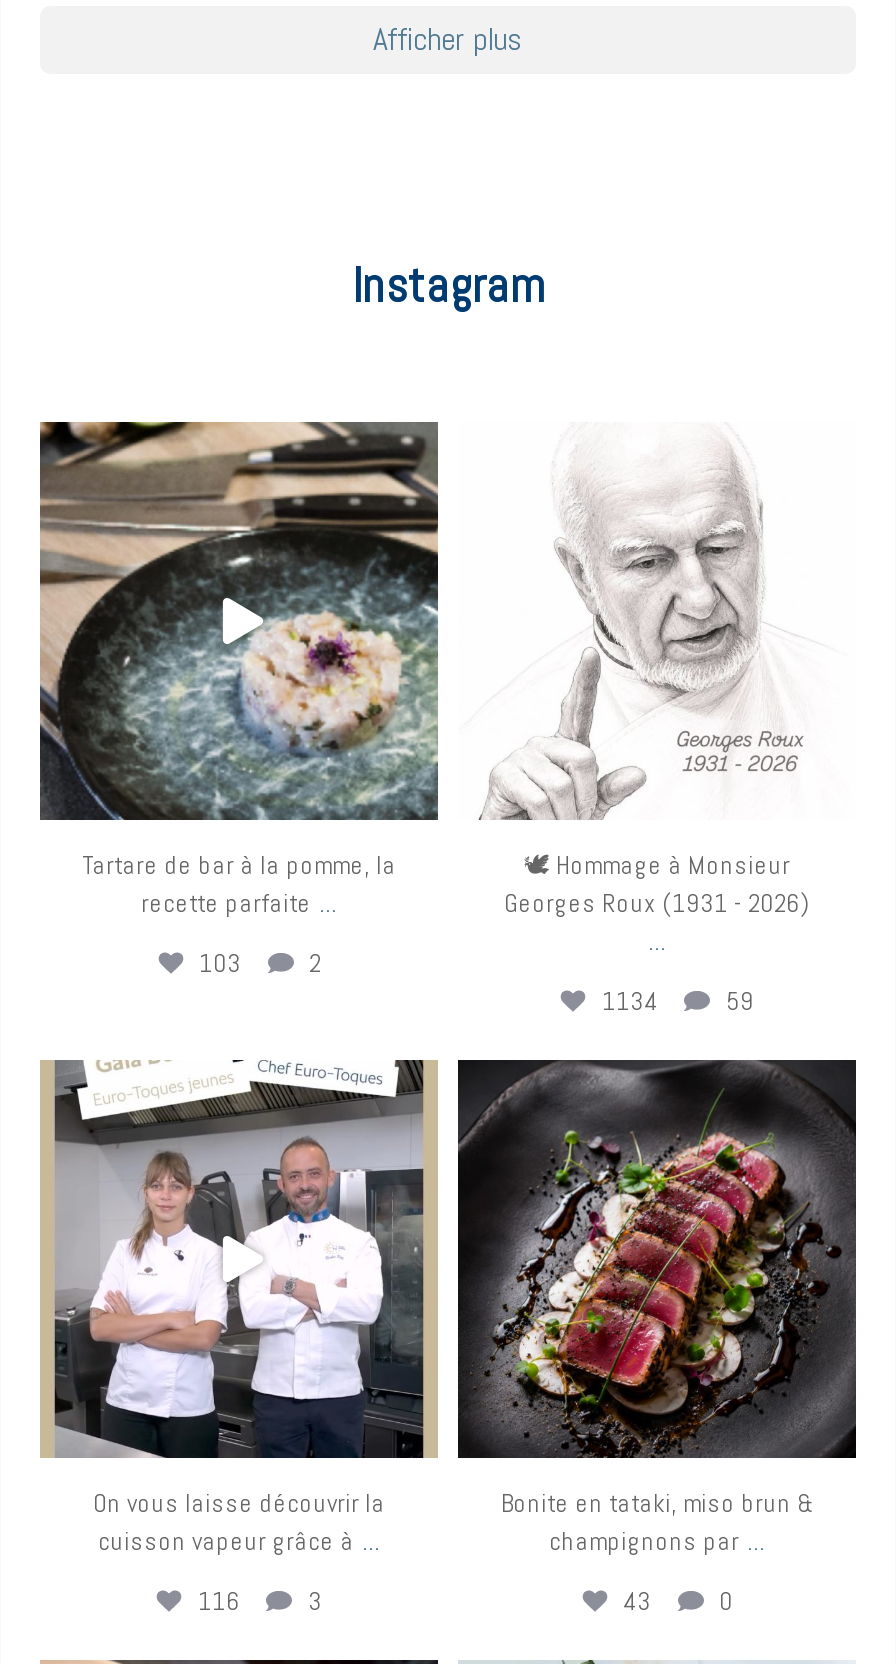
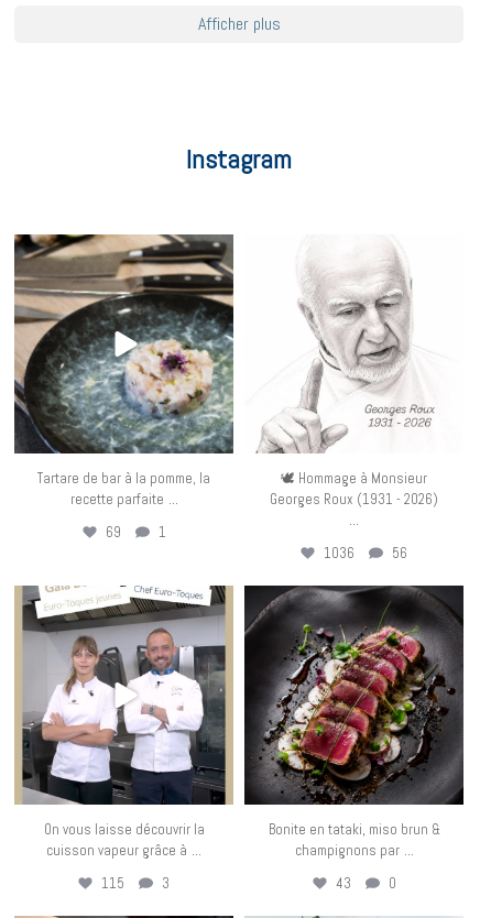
[199,946,247,980] 103 -> [105,523,124,542] 69
[309,946,321,980] 2 -> [158,523,166,542] 1
[602,984,664,1018] 1134 -> [324,544,358,562] 1036
[726,984,754,1018] 59 -> [392,544,407,562] 56
[198,1584,322,1618] 116 3 -> [101,874,170,893] 115 3

